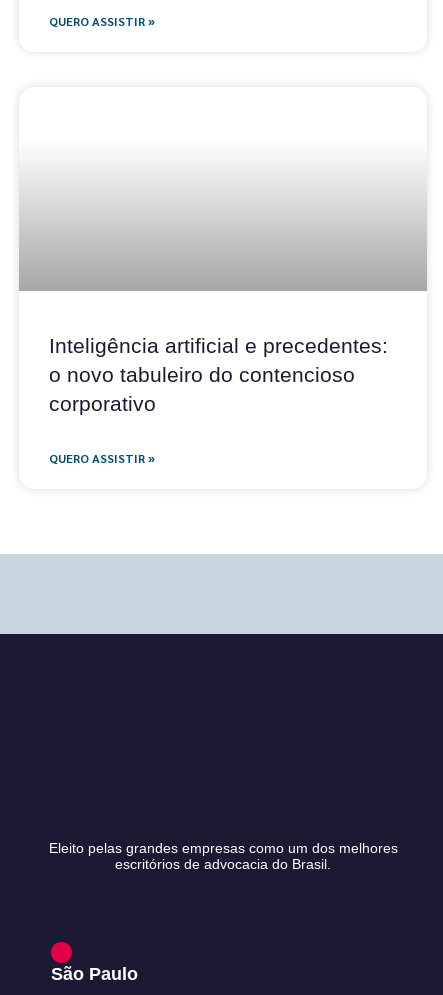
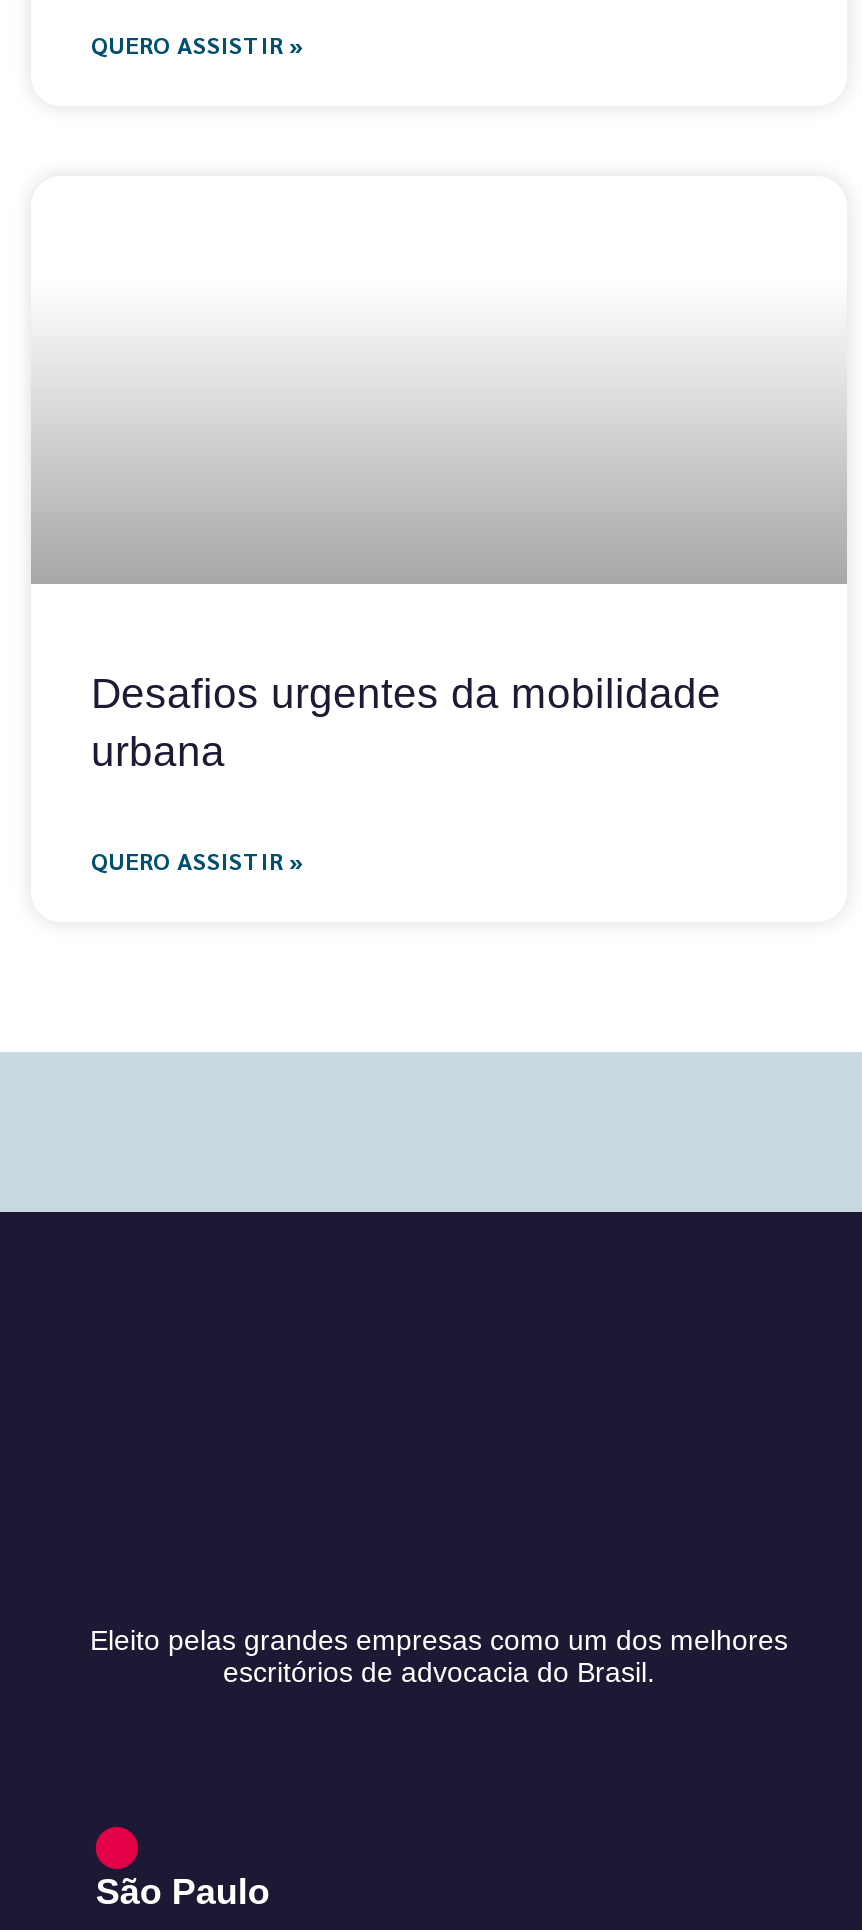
[49,334,388,415] Inteligência artificial e precedentes: | o novo tabuleiro do contencioso | corporativo -> [91,669,721,773] Desafios urgentes da mobilidade | urbana

